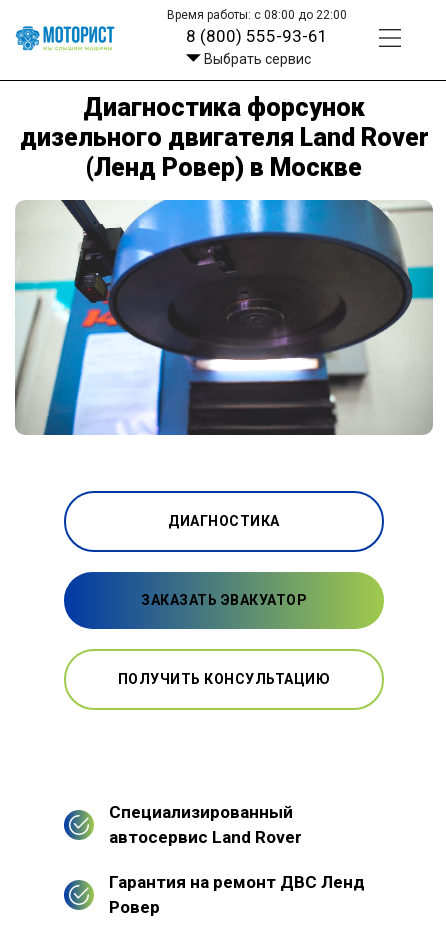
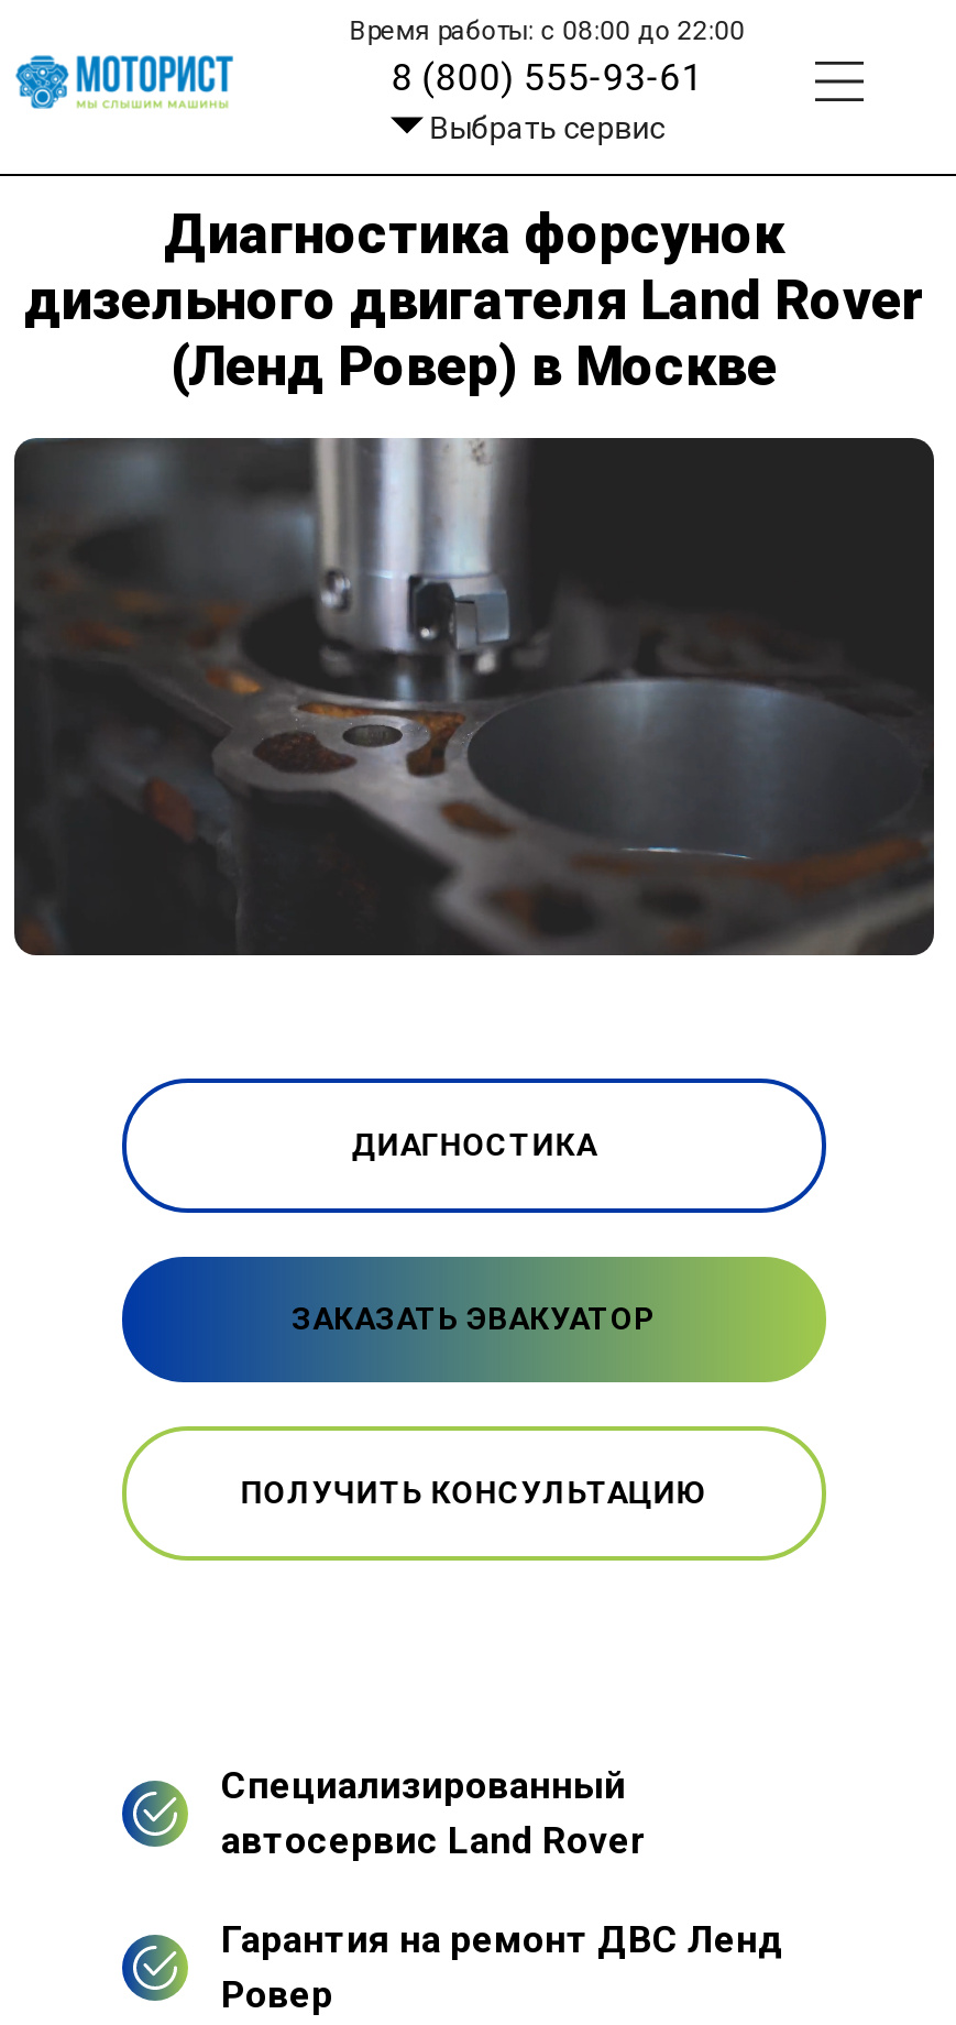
[14,199,434,436] [image] -> [12,436,936,957] [image]

